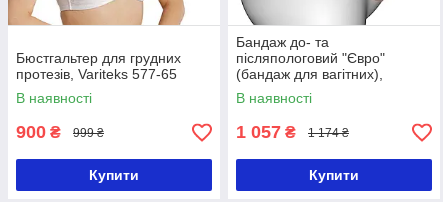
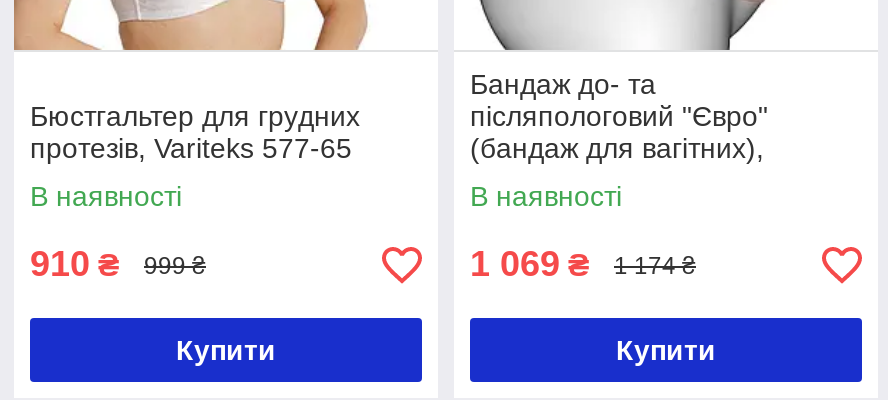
[16,122,104,142] 900 ₴ 999 ₴ -> [30,245,206,285] 910 ₴ 999 ₴
[236,122,296,142] 1 057 ₴ -> [470,245,590,285] 1 069 ₴

